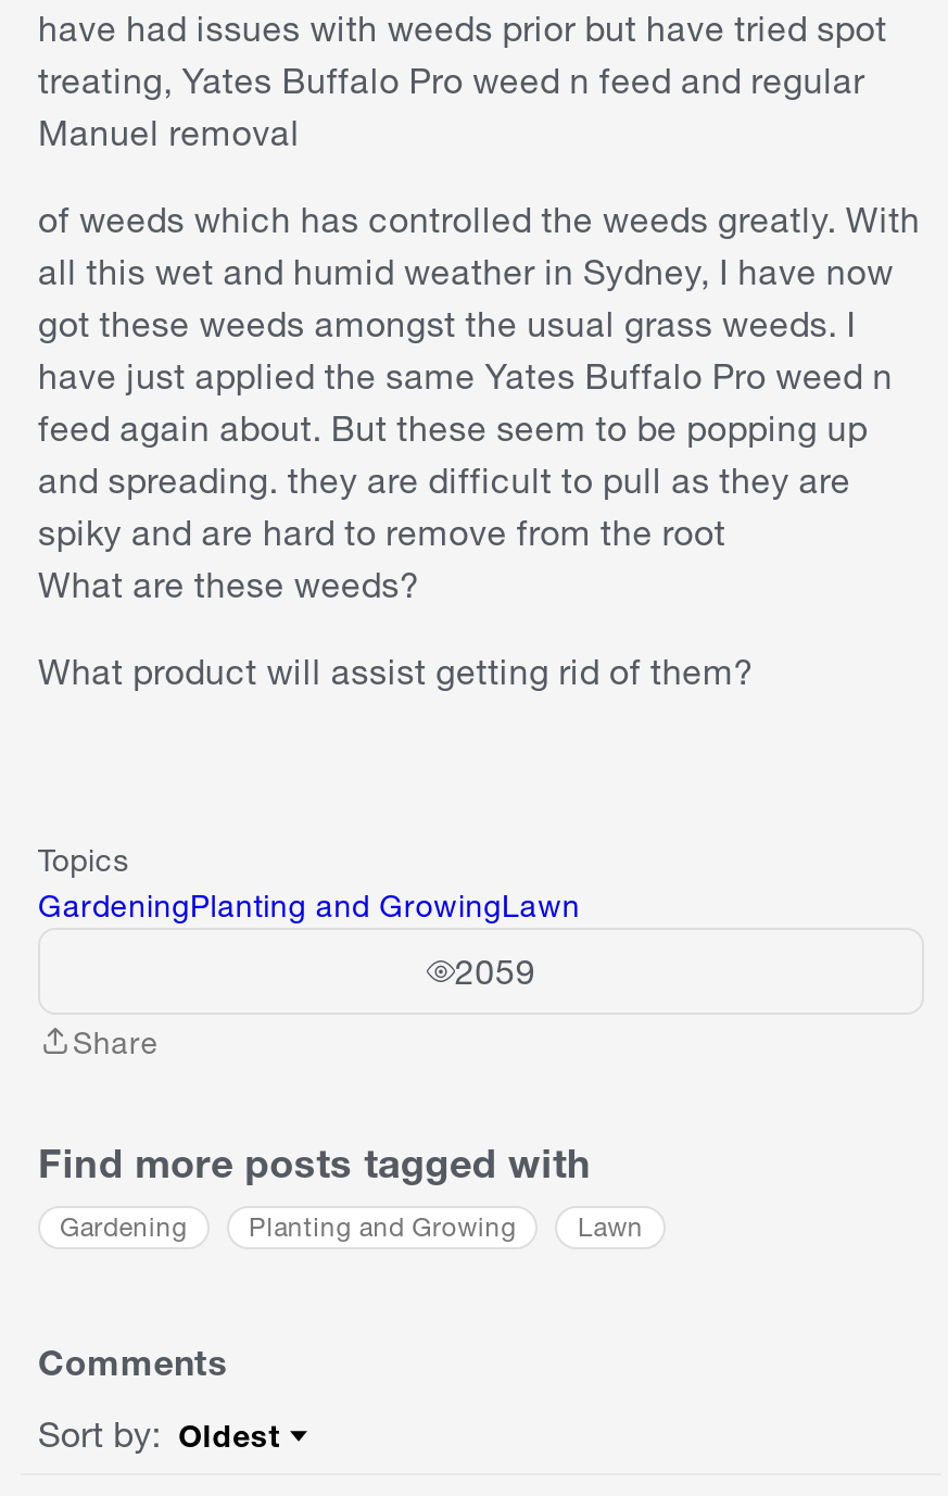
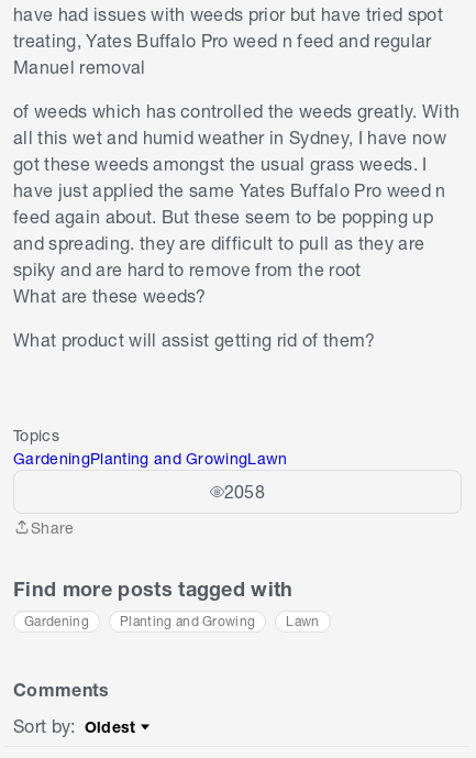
[455,950,536,992] 2059 -> [224,481,265,502] 2058

